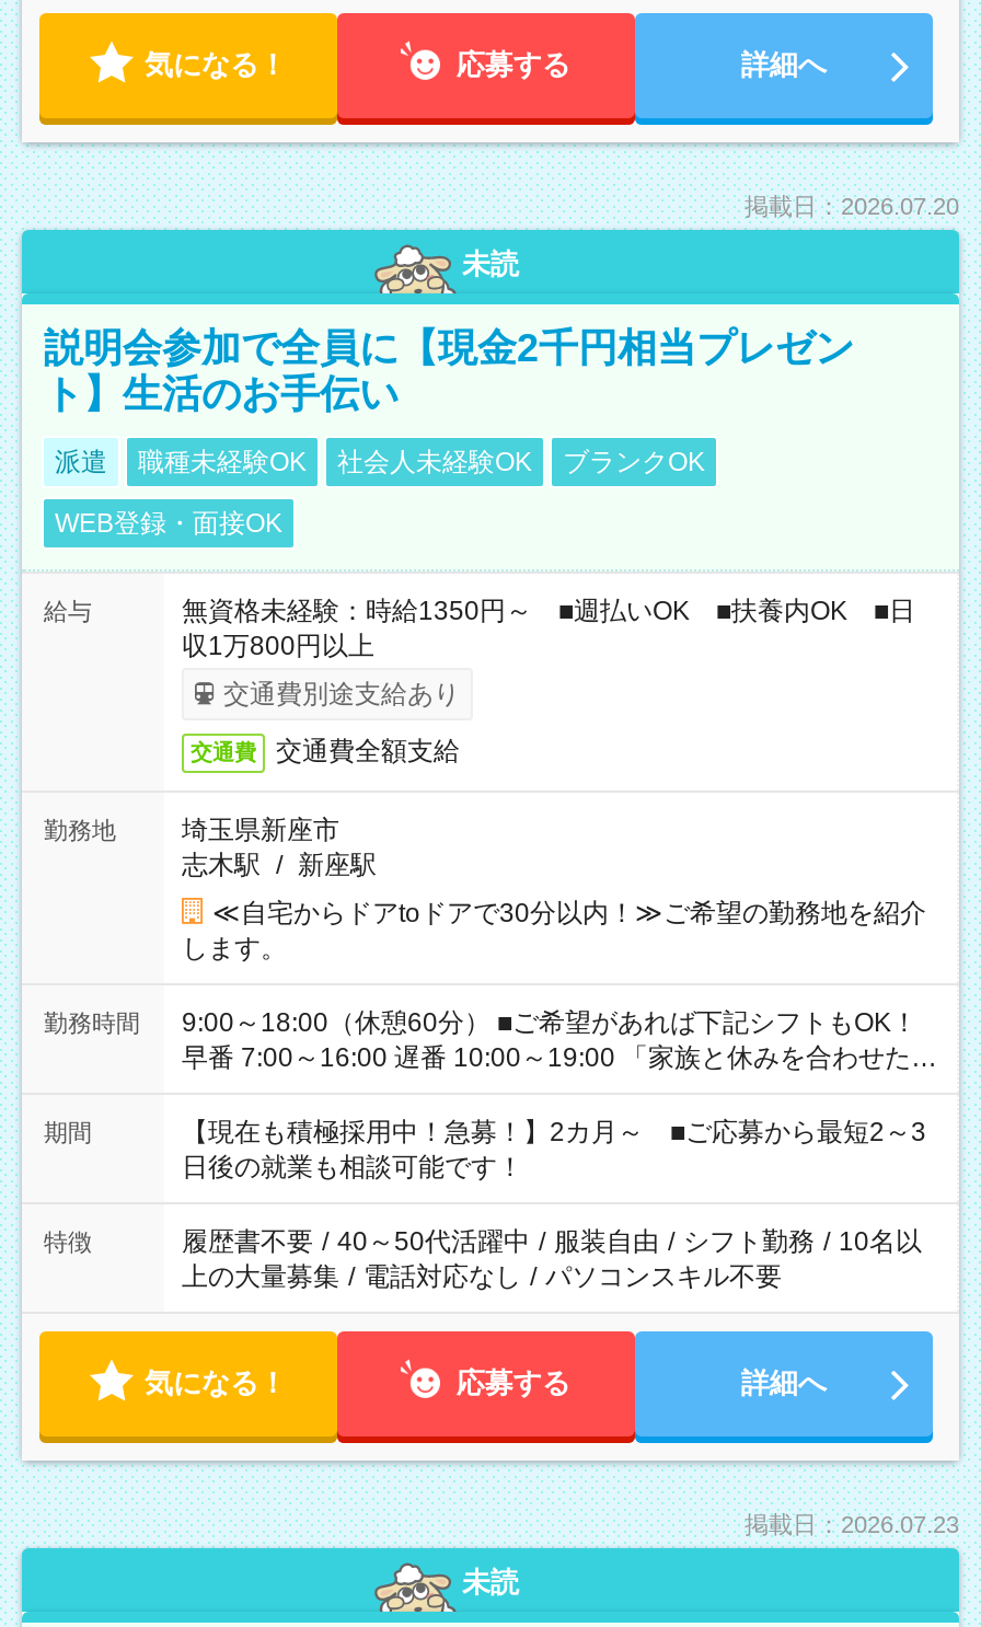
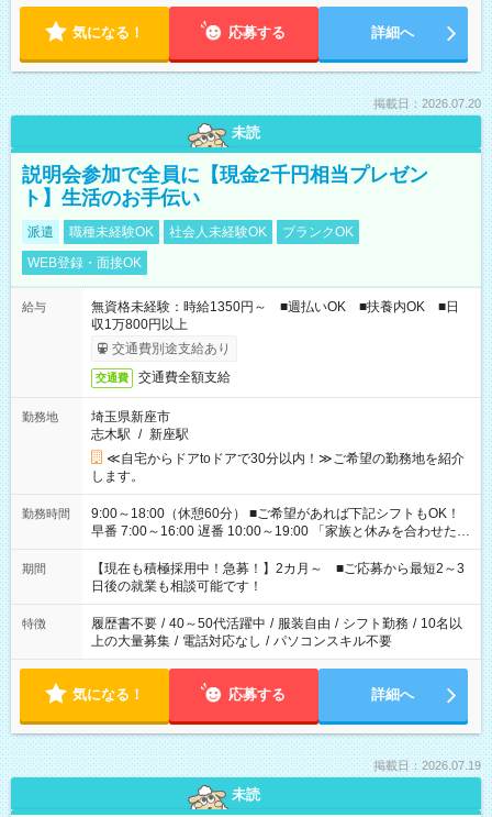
[745,1511,959,1537] 掲載日：2026.07.23 -> [373,759,481,772] 掲載日：2026.07.19

